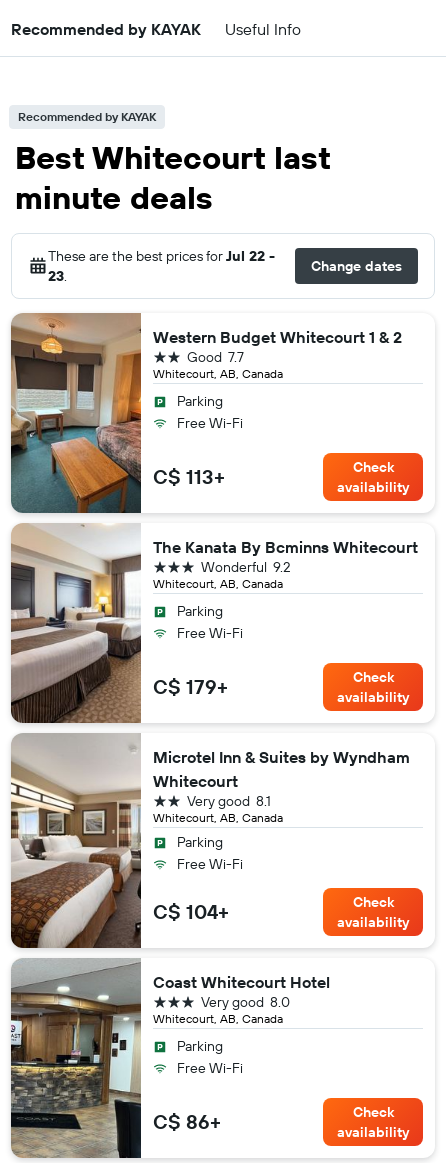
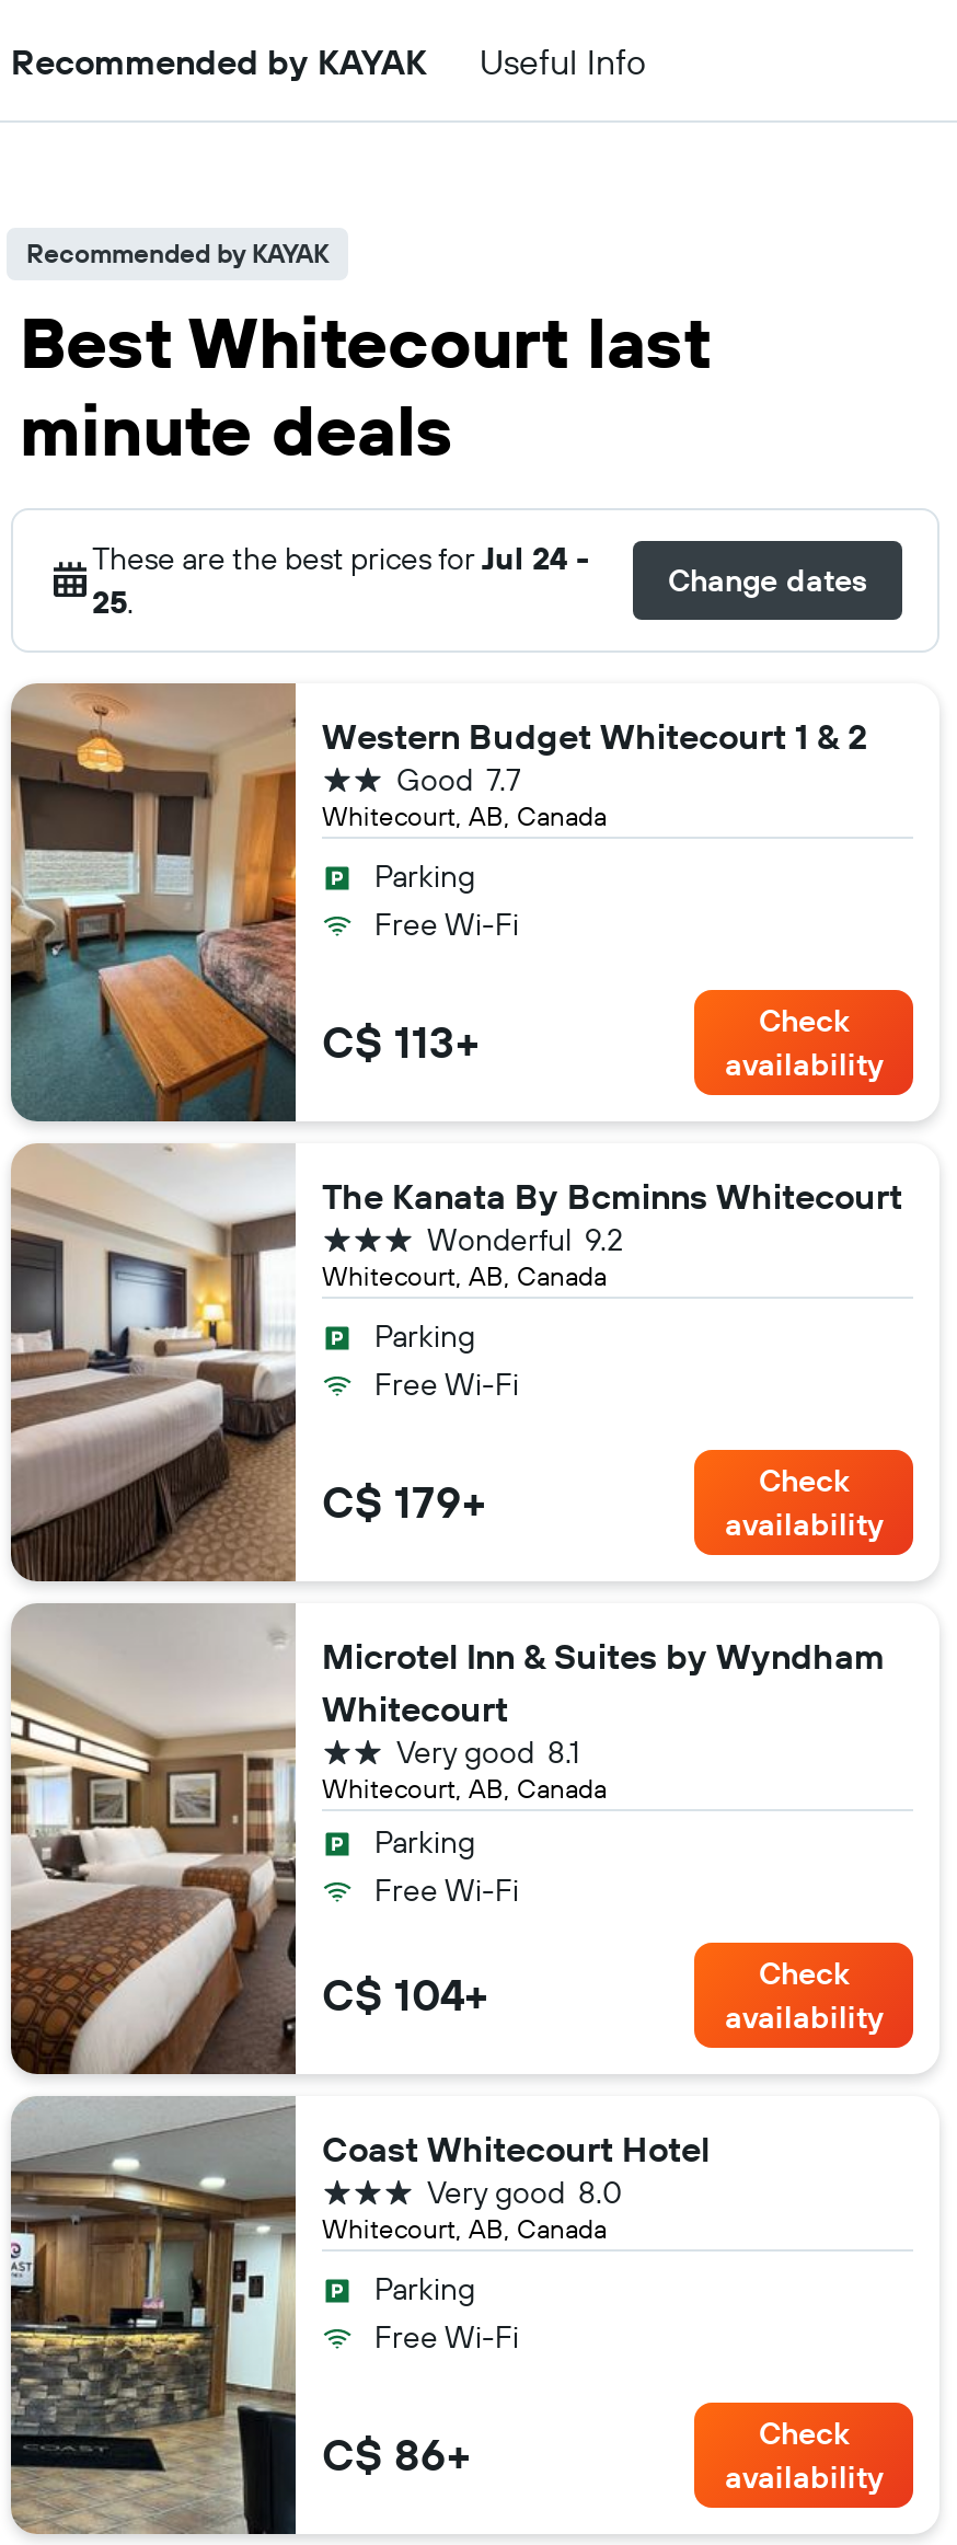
[48,247,275,265] These are the best prices for Jul 22 - -> [92,539,589,578] These are the best prices for Jul 24 -
[48,267,67,285] 23. -> [92,583,134,622] 25.

